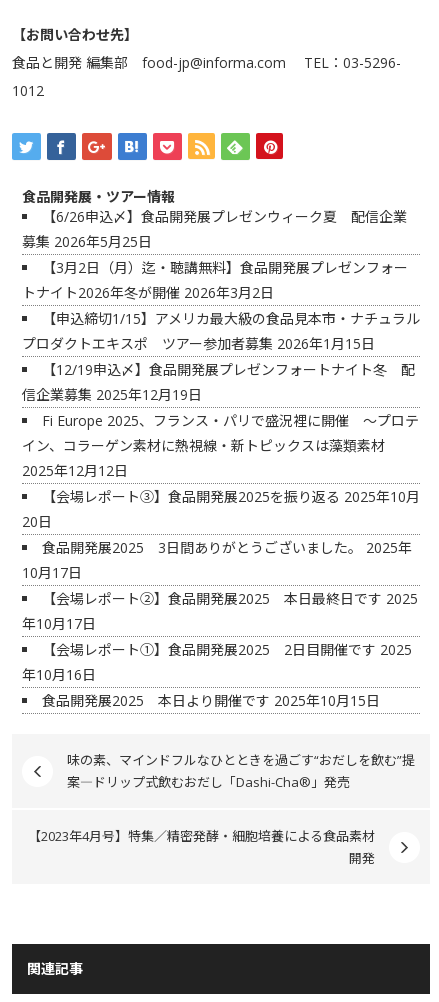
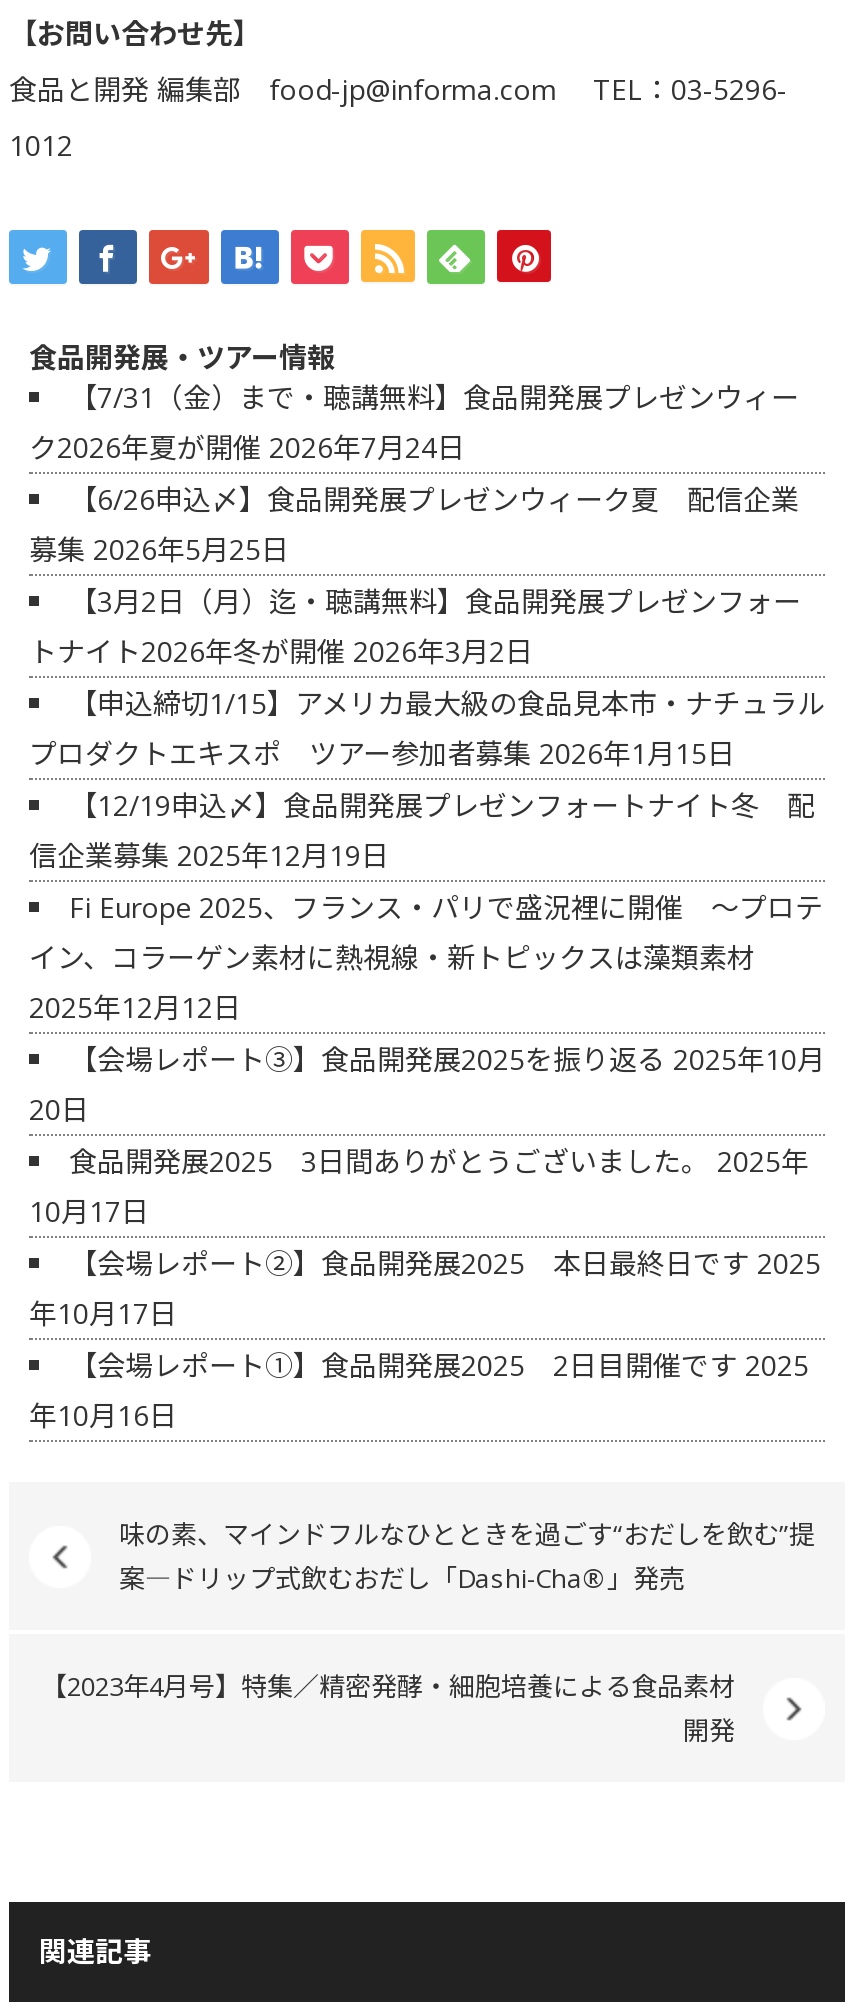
none -> [29,378,799,466] 【7/31（金）まで・聴講無料】食品開発展プレゼンウィー | ク2026年夏が開催2026年7月24日
moved [22,207,420,684] -> [29,480,825,1434]: 【6/26申込〆】食品開発展プレゼンウィーク夏 配信企業 | 募集2026年5月25日 | 【3月2日（月）迄・聴講無料】食品開発展プレゼンフォー | ... | 年10月17日 | 年10月16日
[42,691,380,710] 食品開発展2025 本日より開催です2025年10月15日 -> none

